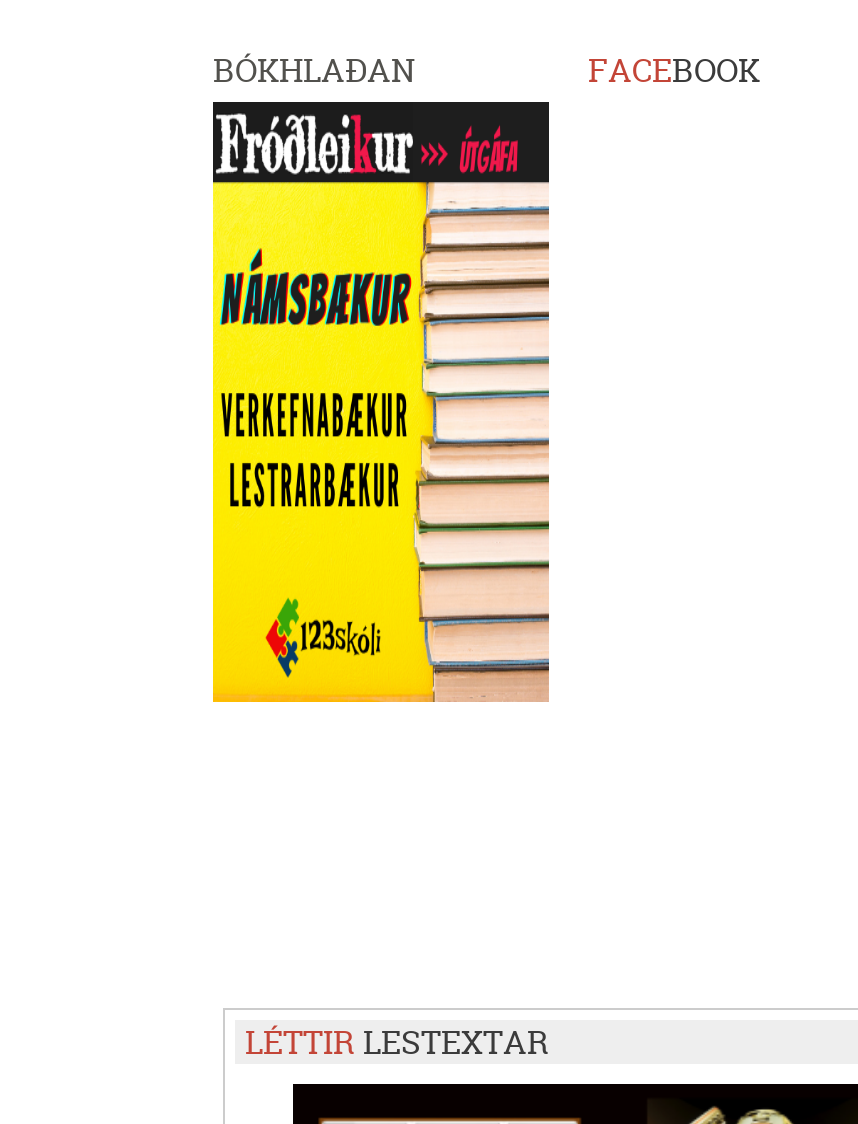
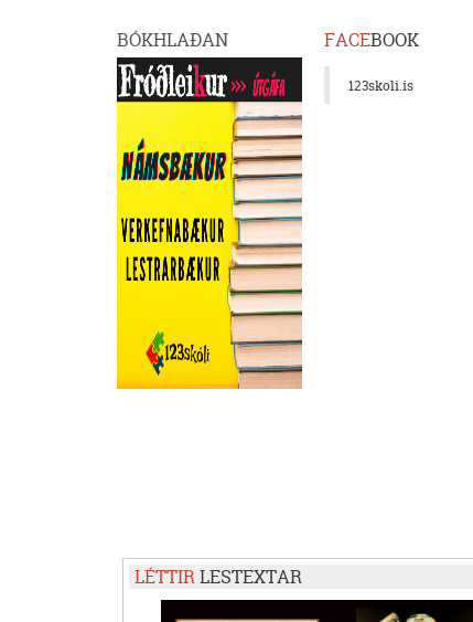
none -> [348,76,413,95] 123skoli.is

